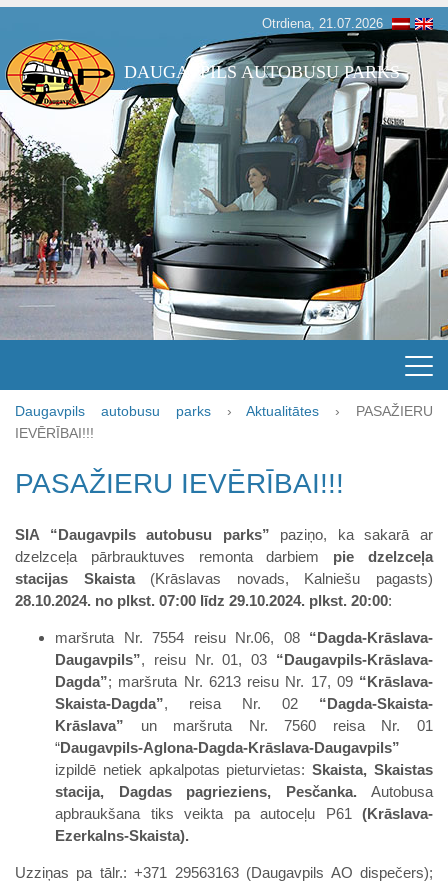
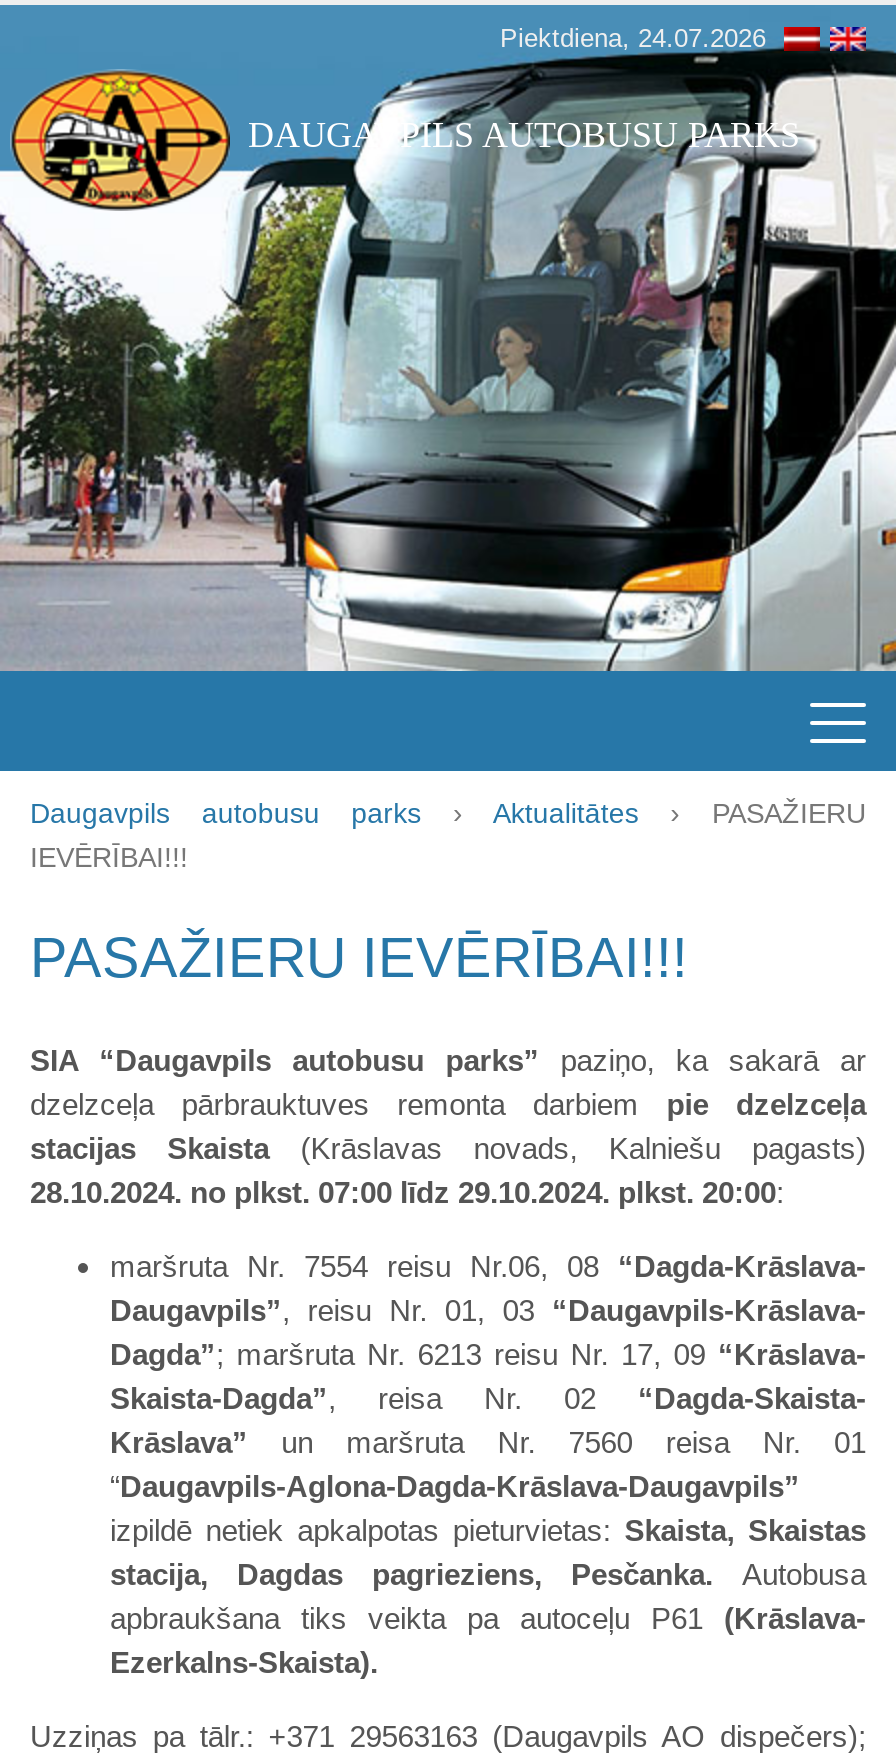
[272,16,383,31] Otrdiena, 21.07.2026 -> [518,23,766,53] Piektdiena, 24.07.2026

